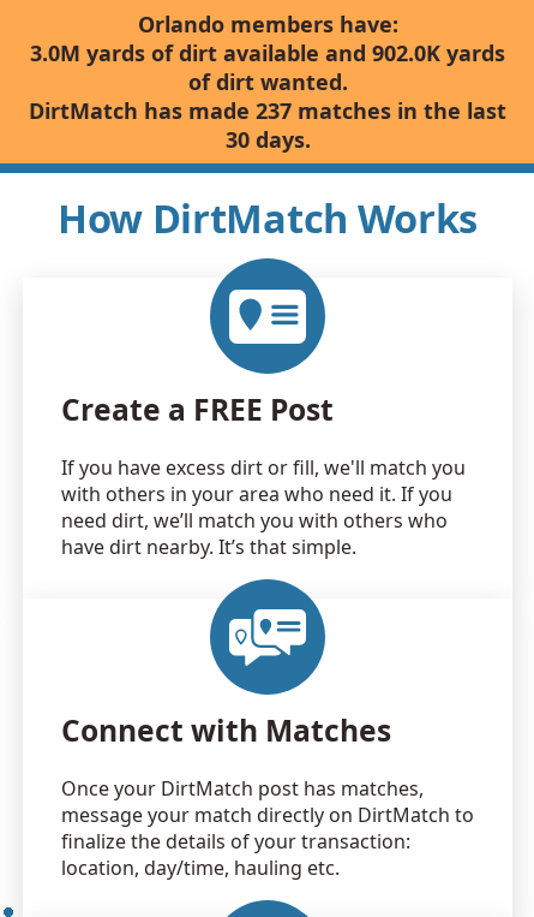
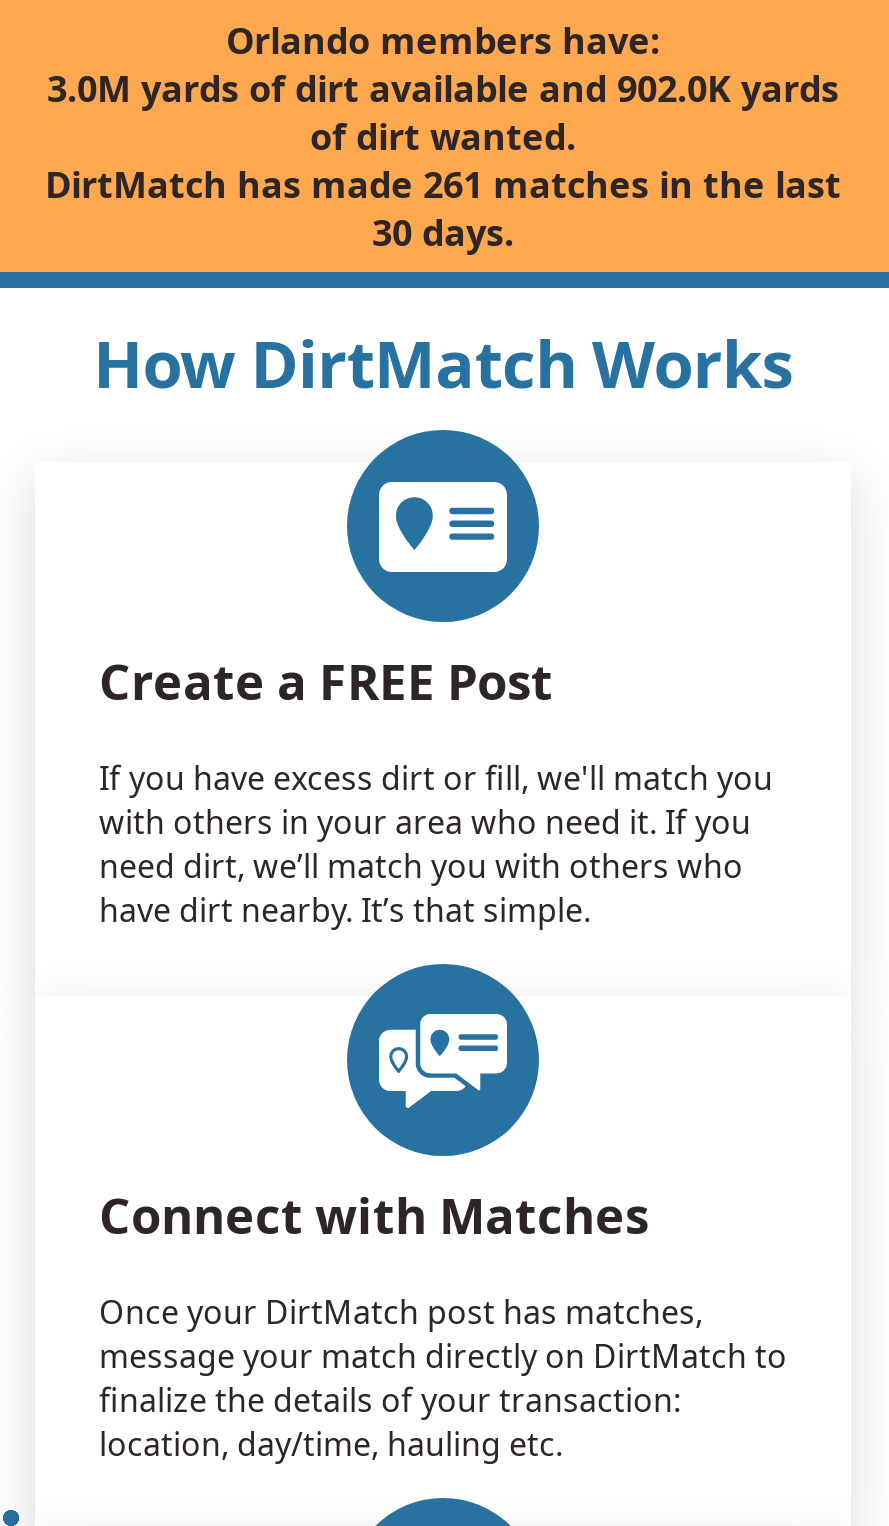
[29,96,506,125] DirtMatch has made 237 matches in the last -> [45,160,841,208] DirtMatch has made 261 matches in the last

